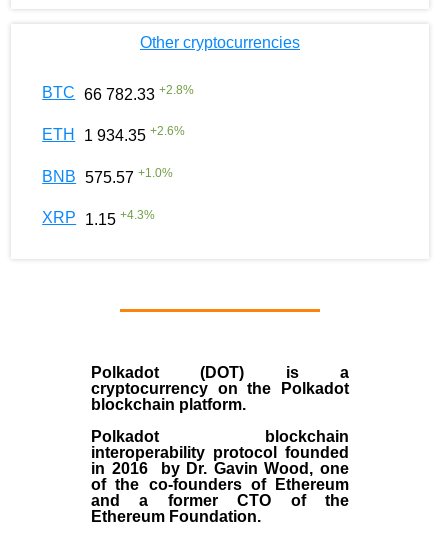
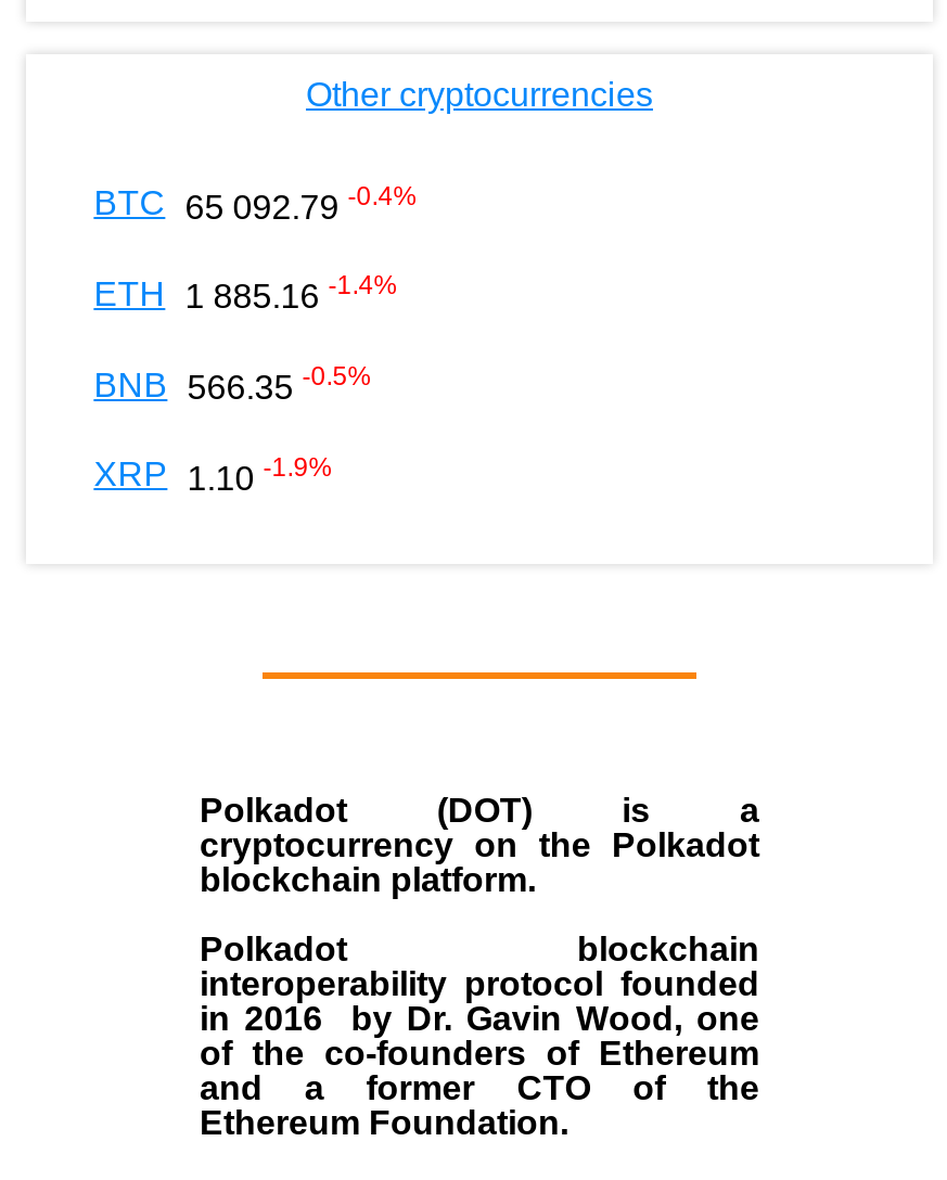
[42,82,194,103] BTC 66 782.33 +2.8% -> [94,181,417,225] BTC 65 092.79 -0.4%
[42,124,185,144] ETH 1 934.35 +2.6% -> [94,272,397,316] ETH 1 885.16 -1.4%
[42,166,173,186] BNB 575.57 +1.0% -> [94,362,371,406] BNB 566.35 -0.5%
[42,208,155,228] XRP 1.15 +4.3% -> [94,452,332,497] XRP 1.10 -1.9%

